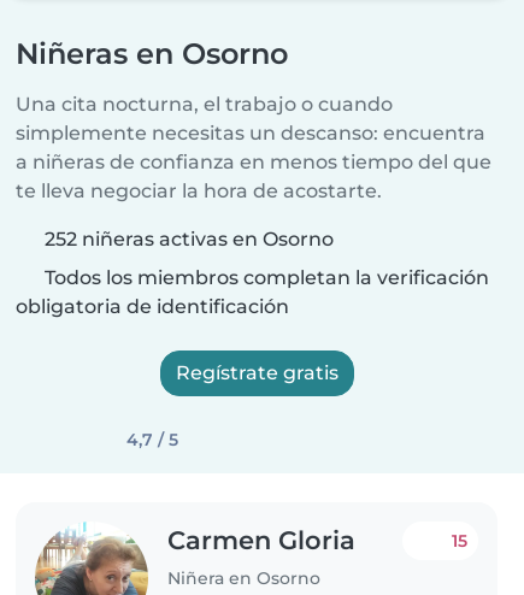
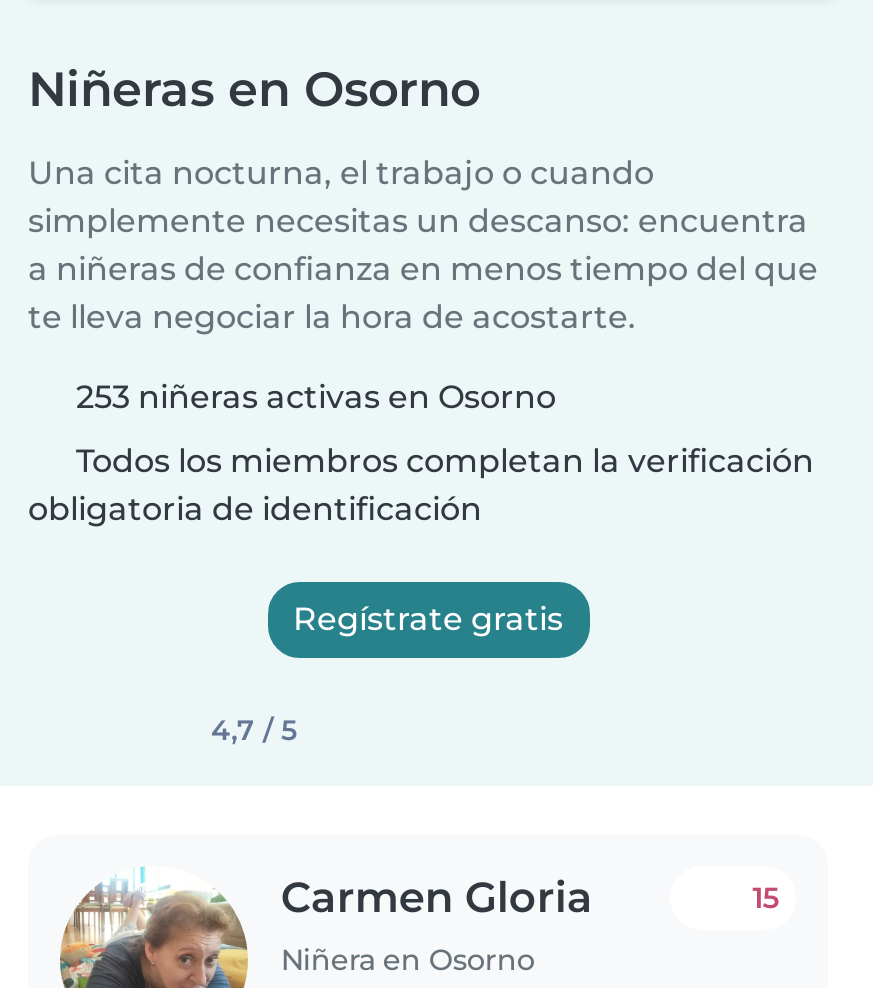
[45,228,334,251] 252 niñeras activas en Osorno -> [76,378,556,416] 253 niñeras activas en Osorno

